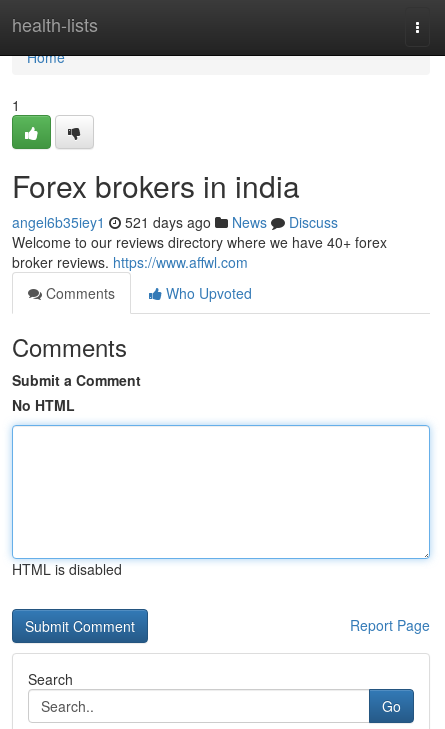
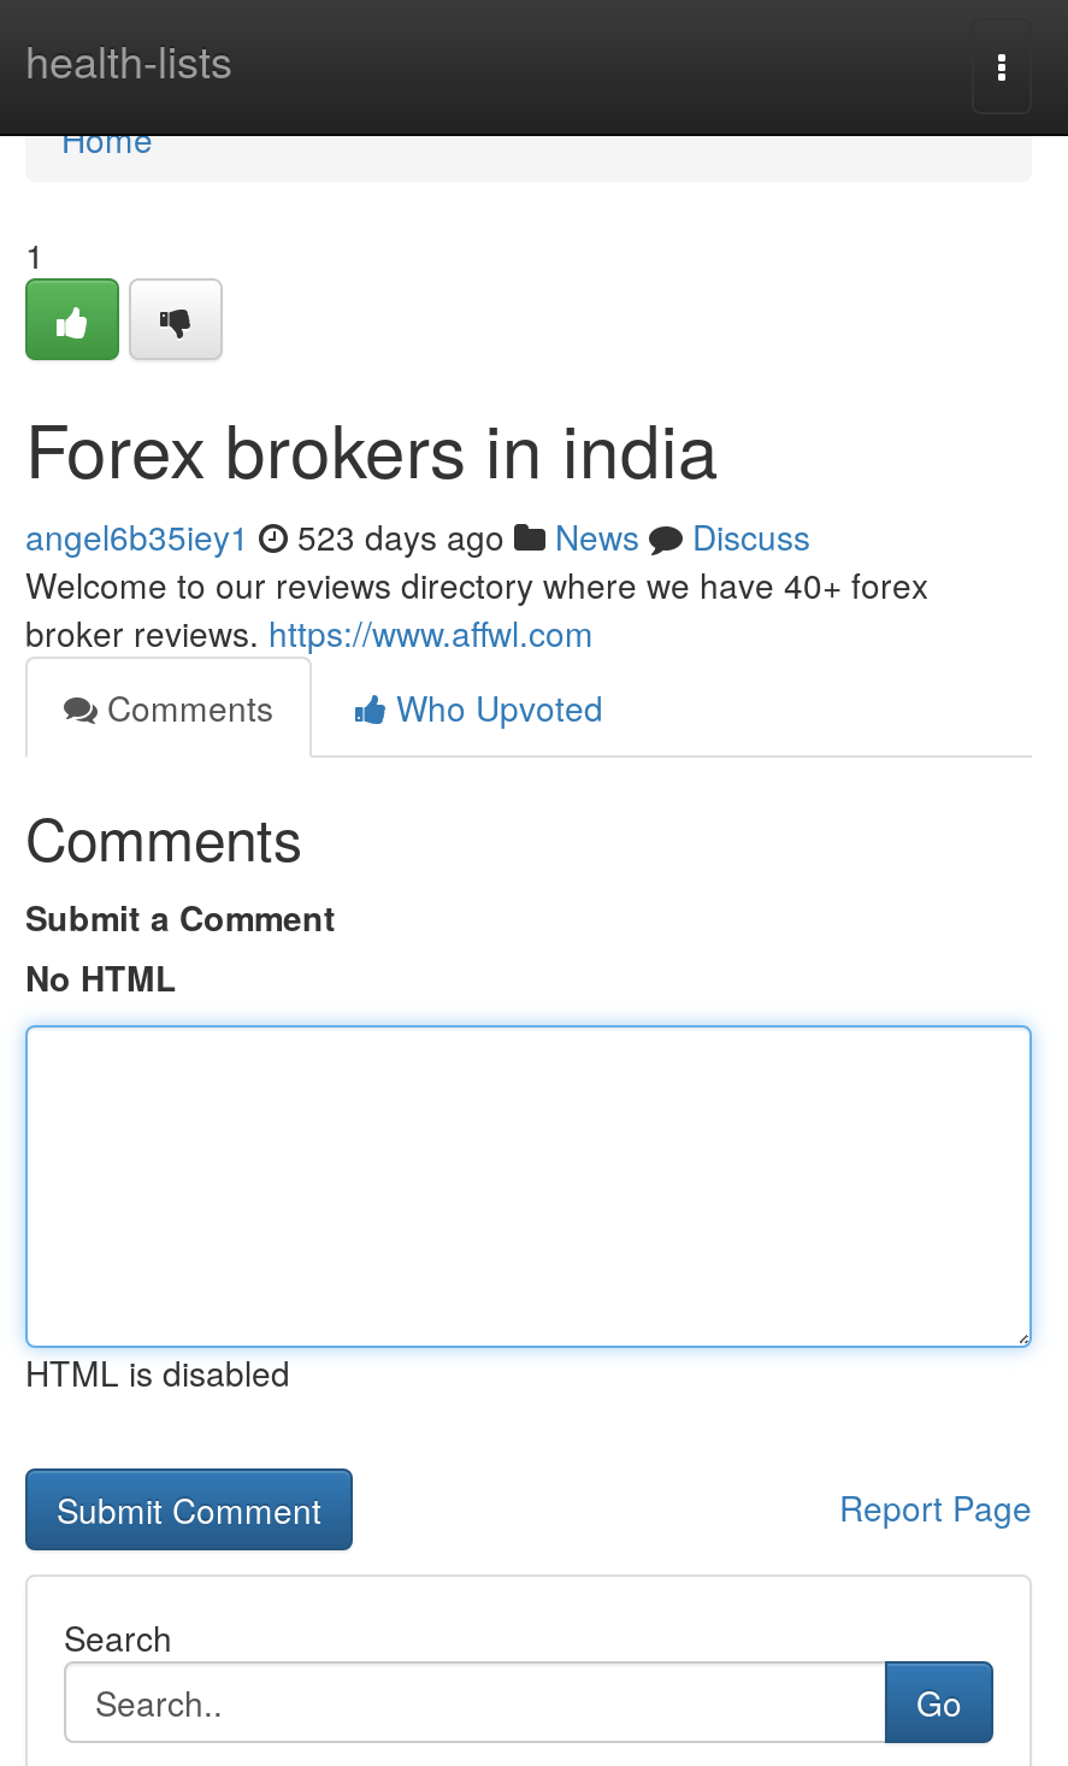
[12,212,338,232] angel6b35iey1 521 days ago News Discuss -> [25,512,810,560] angel6b35iey1 523 days ago News Discuss

